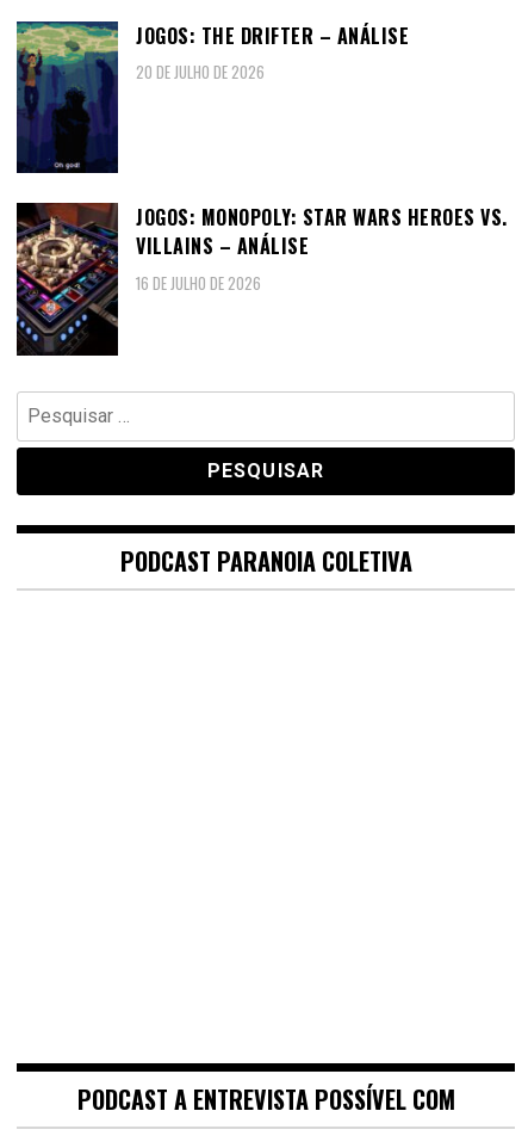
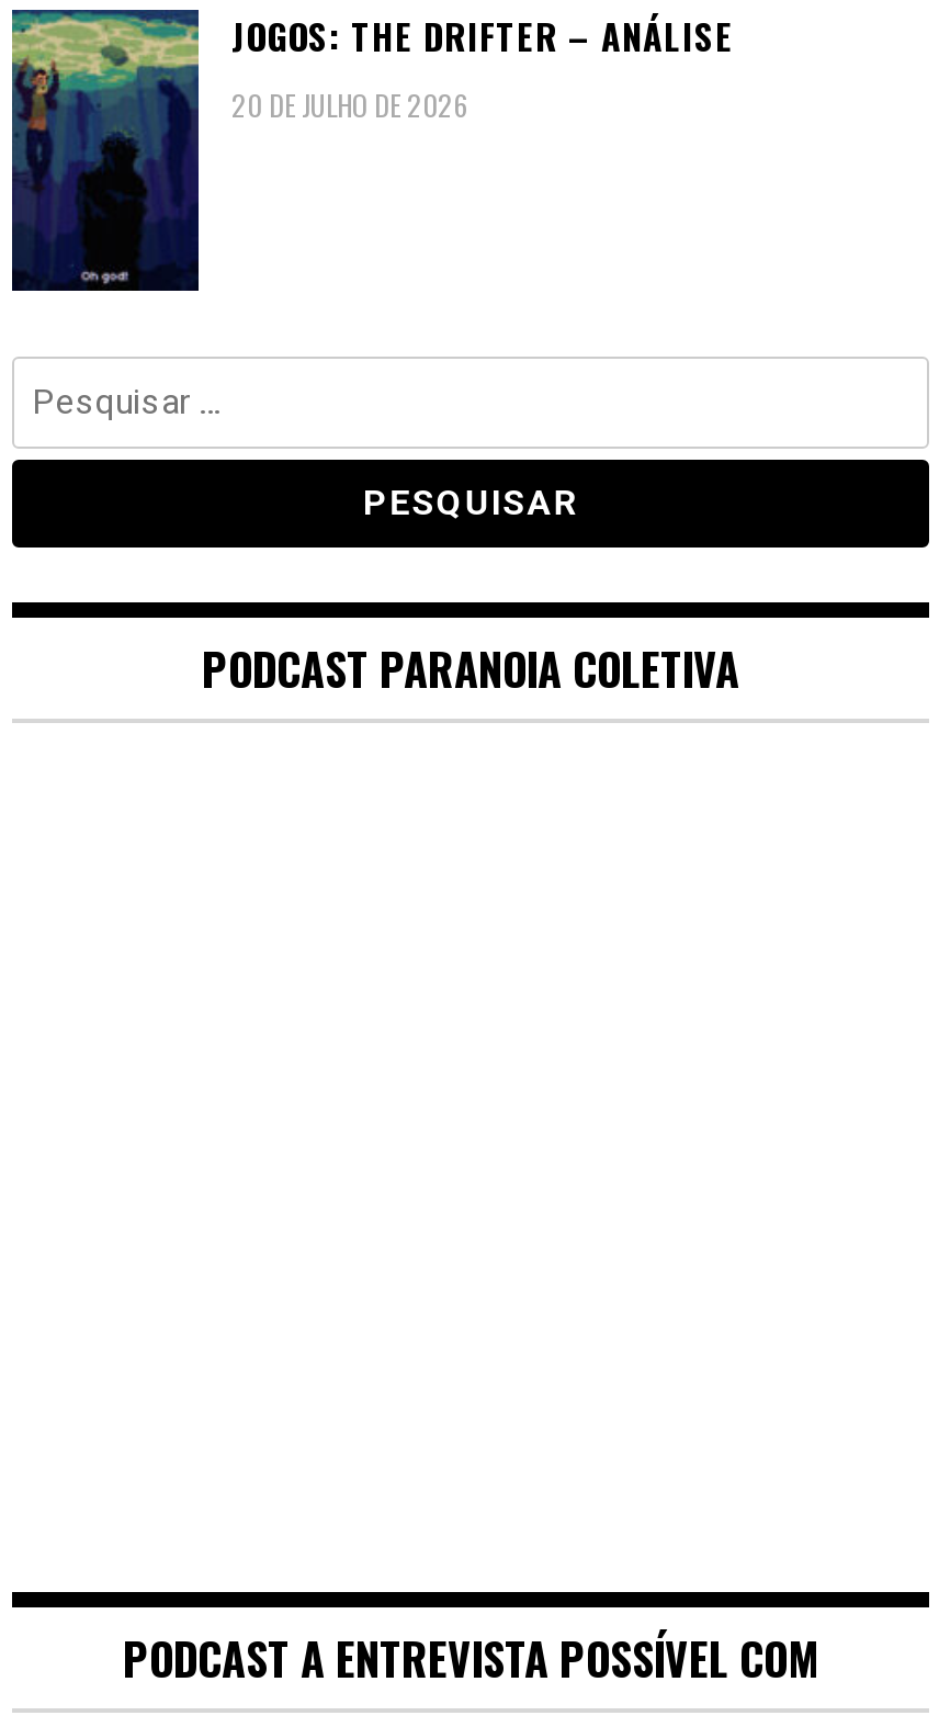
[15,202,507,357] [image] | JOGOS: MONOPOLY: STAR WARS HEROES VS. | VILLAINS – ANÁLISE | 16 DE JULHO DE 2026 -> none

